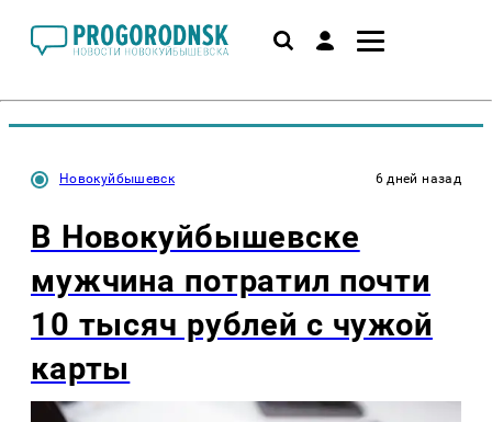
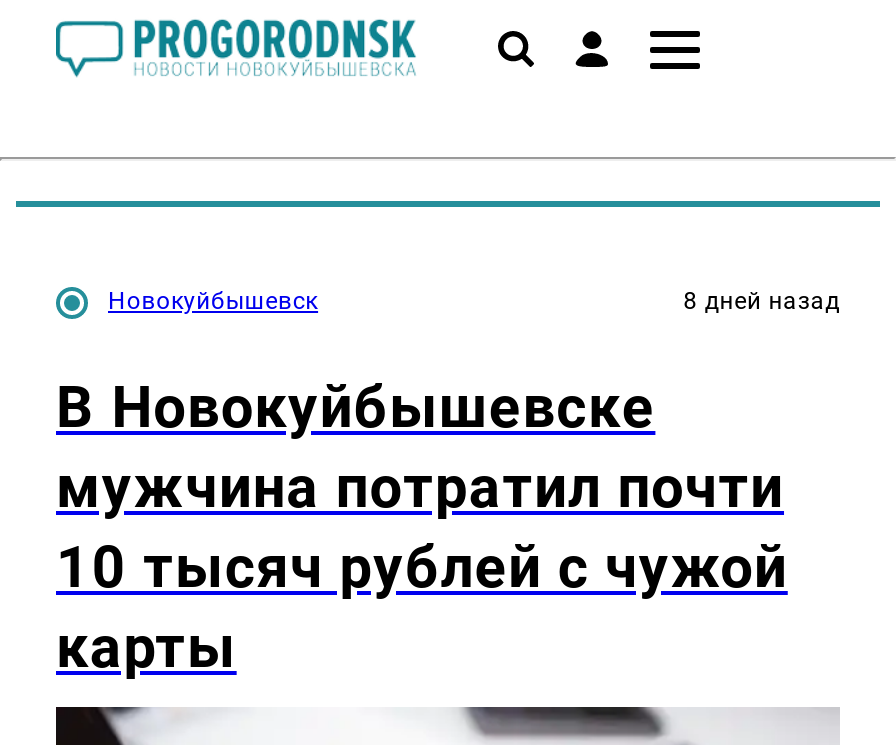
[375,171,461,186] 6 дней назад -> [683,287,840,315] 8 дней назад

